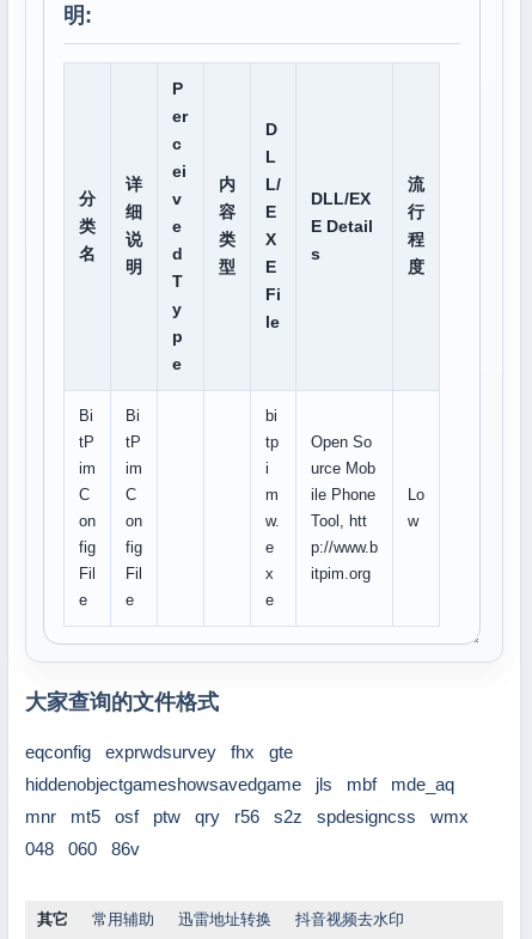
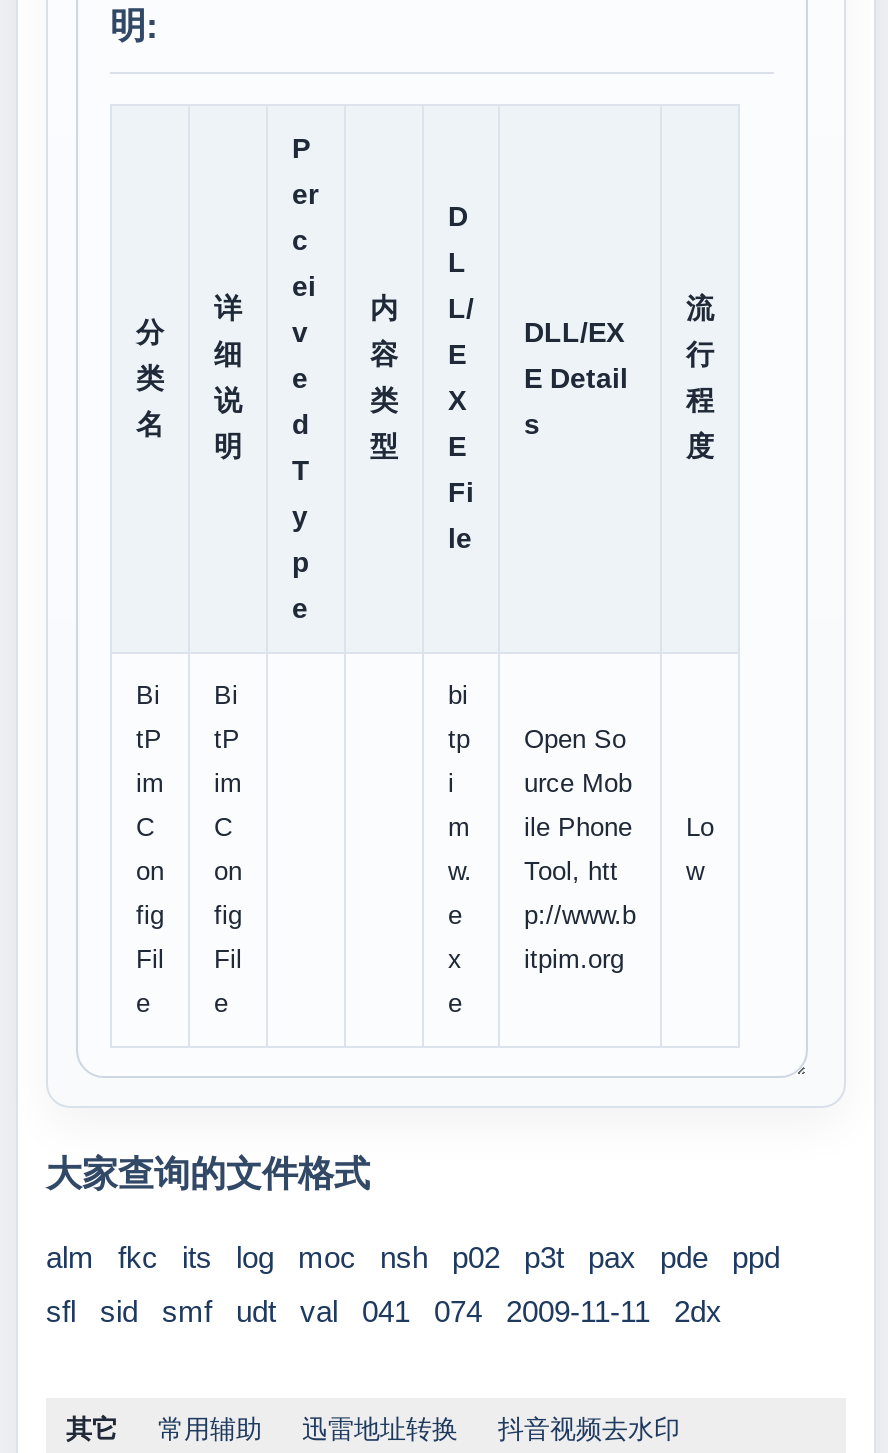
[25,742,469,859] eqconfig | exprwdsurvey | fhx | gte | hiddenobjectgameshowsavedgame | jls | mbf | mde_aq | mnr | mt5 | osf | ptw | qry | r56 | s2z | spdesigncss | wmx | 048 | 060 | 86v -> [46,1240,780,1328] alm | fkc | its | log | moc | nsh | p02 | p3t | pax | pde | ppd | sfl | sid | smf | udt | val | 041 | 074 | 2009-11-11 | 2dx

